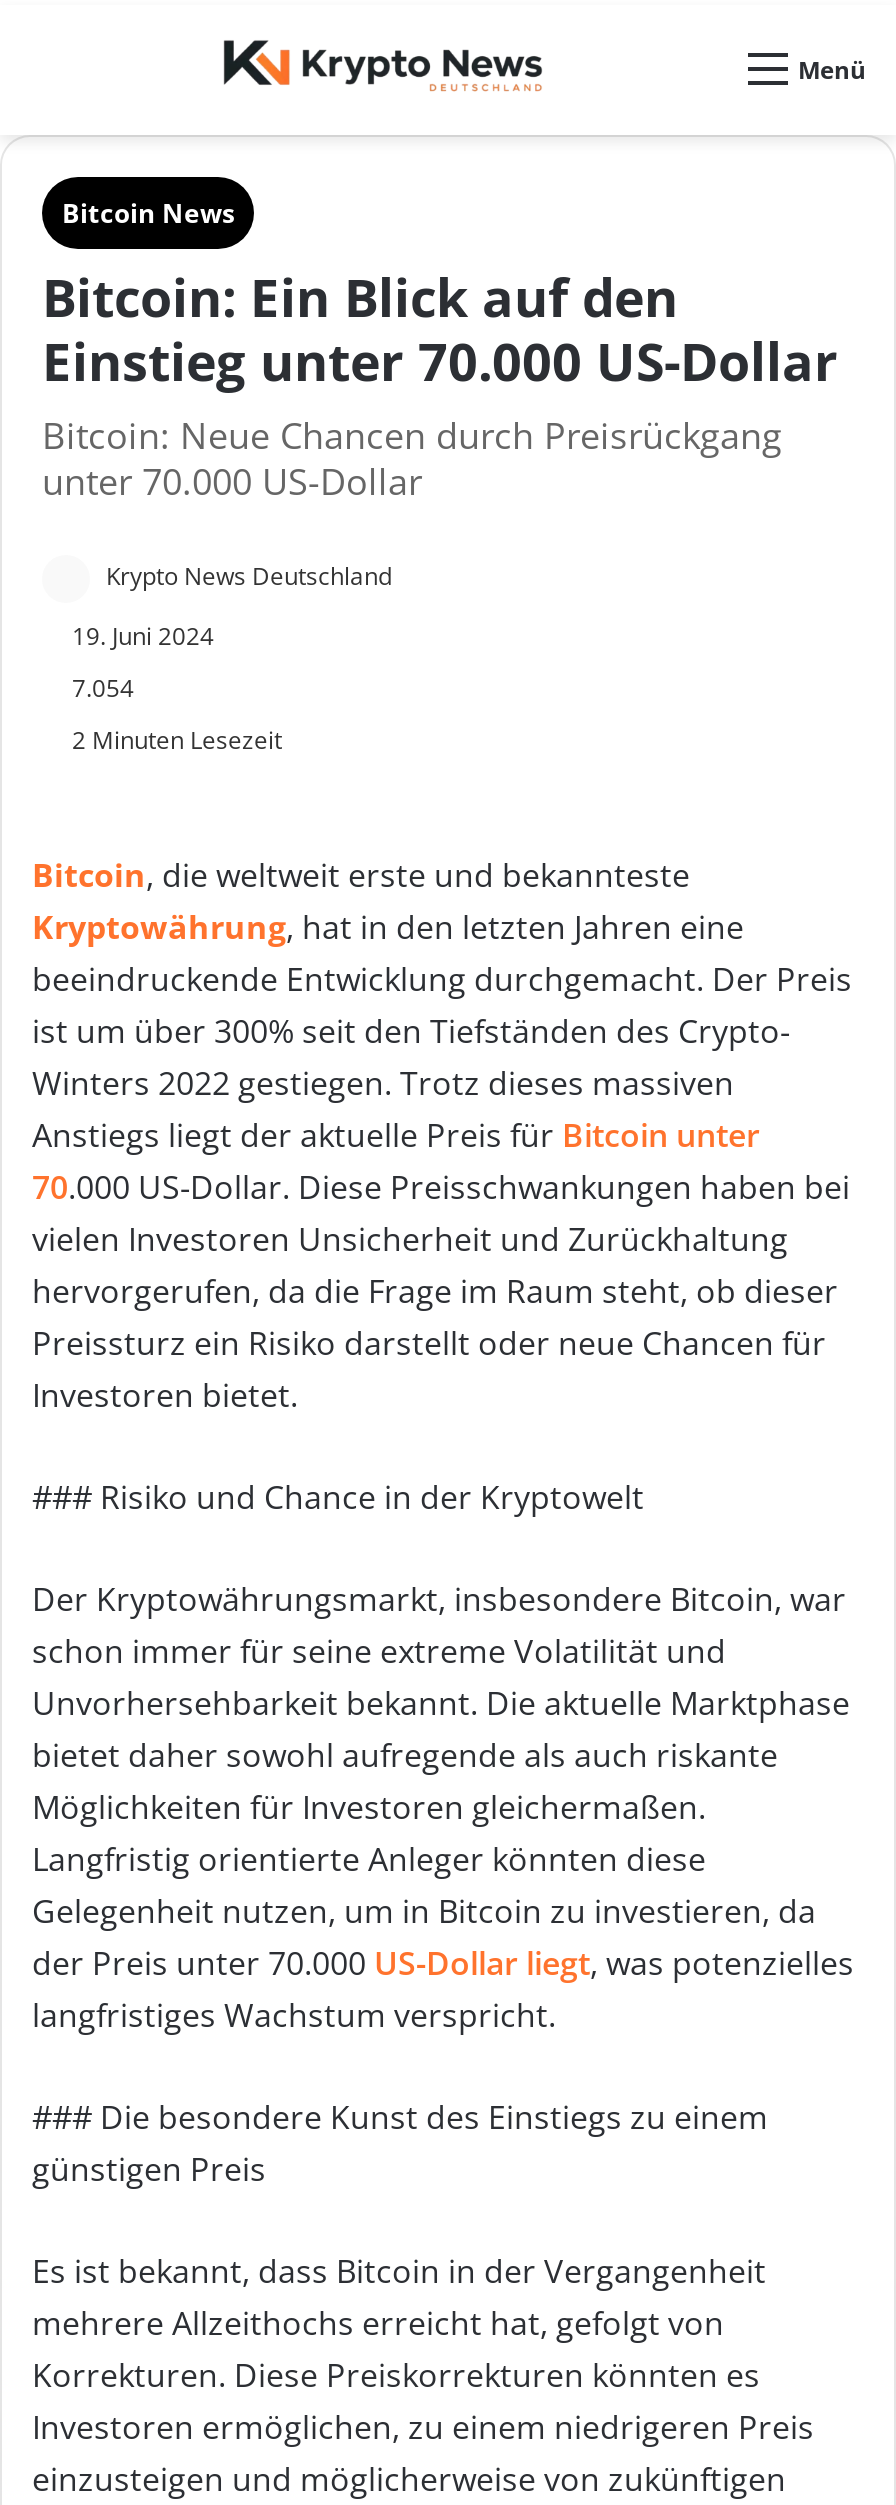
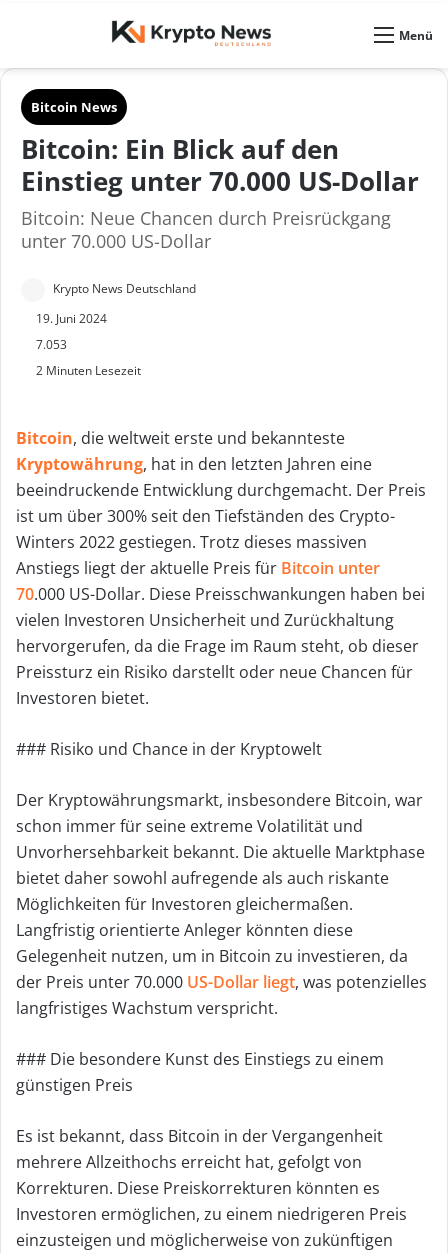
[66,671,134,705] 7.054 -> [33,336,67,353] 7.053

